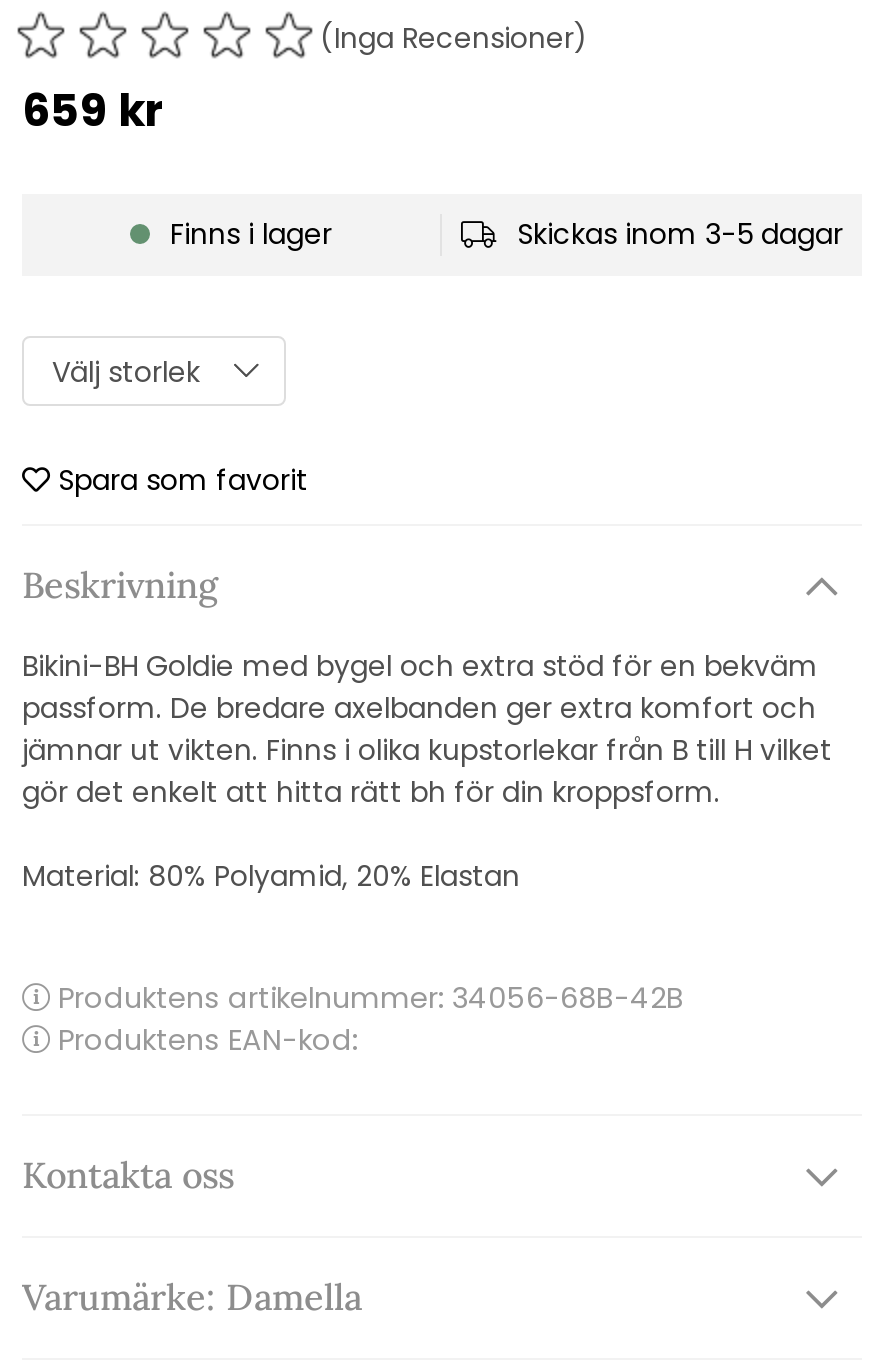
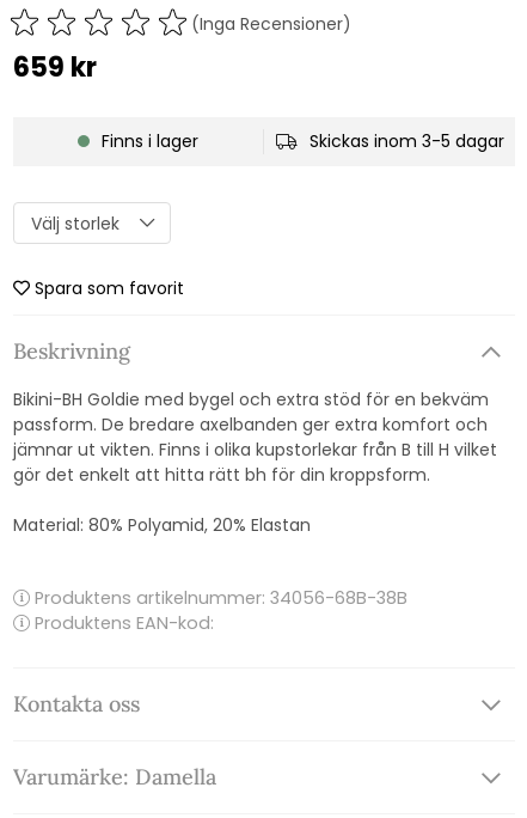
[50,978,684,1018] Produktens artikelnummer: 34056-68B-42B -> [30,586,407,610] Produktens artikelnummer: 34056-68B-38B

